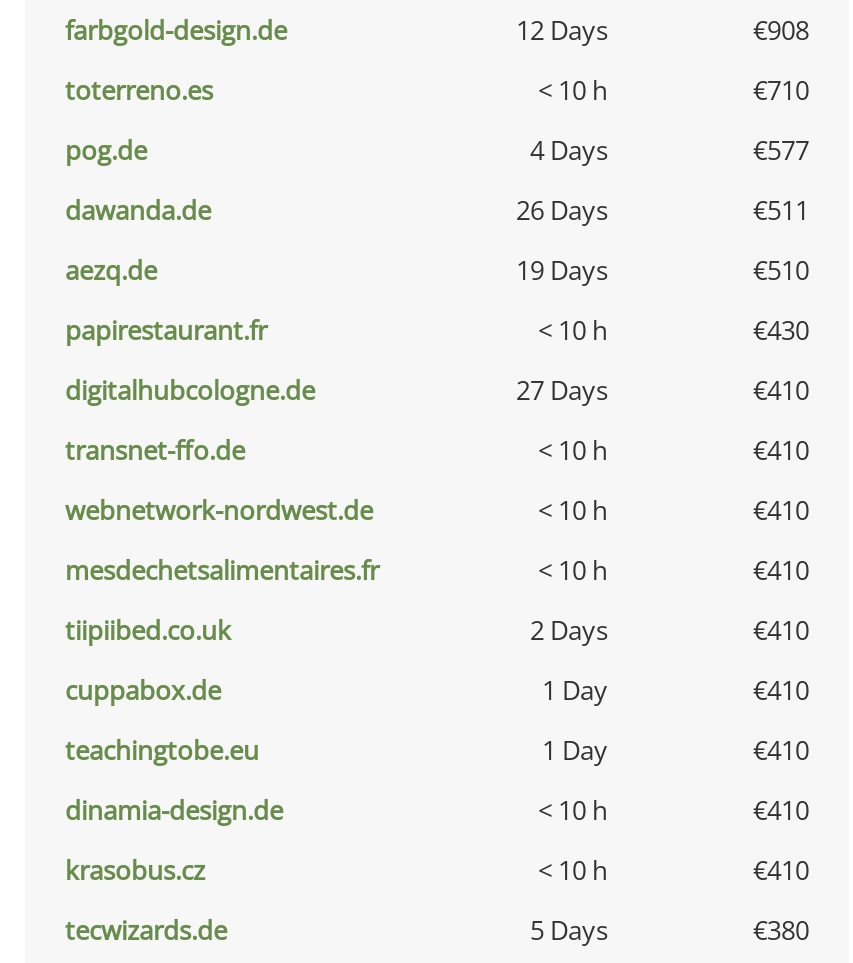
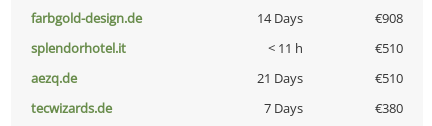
[516,12,608,48] 12 Days -> [256,9,302,27] 14 Days
[65,72,809,288] toterreno.es | < 10 h | €710 | pog.de | 4 Days | €577 | dawanda.de | 26 Days | €511 | aezq.de | 19 Days -> [31,39,302,57] splendorhotel.it | < 11 h
[65,312,809,888] papirestaurant.fr | < 10 h | €430 | digitalhubcologne.de | 27 Days | €410 | transnet-ffo.de | < 10 h | €410 | webnetwork-nordwest.de | < 10 h | €410 | mesdechetsalimentaires.fr | < 10 h | €410 | tiipiibed.co.uk | 2 Days | €410 | cuppabox.de | 1 Day | €410 | teachingtobe.eu | 1 Day | €410 | dinamia-design.de | < 10 h | €410 | krasobus.cz | < 10 h | €410 -> [31,69,403,87] aezq.de | 21 Days | €510
[530,912,608,948] 5 Days -> [263,99,302,117] 7 Days

